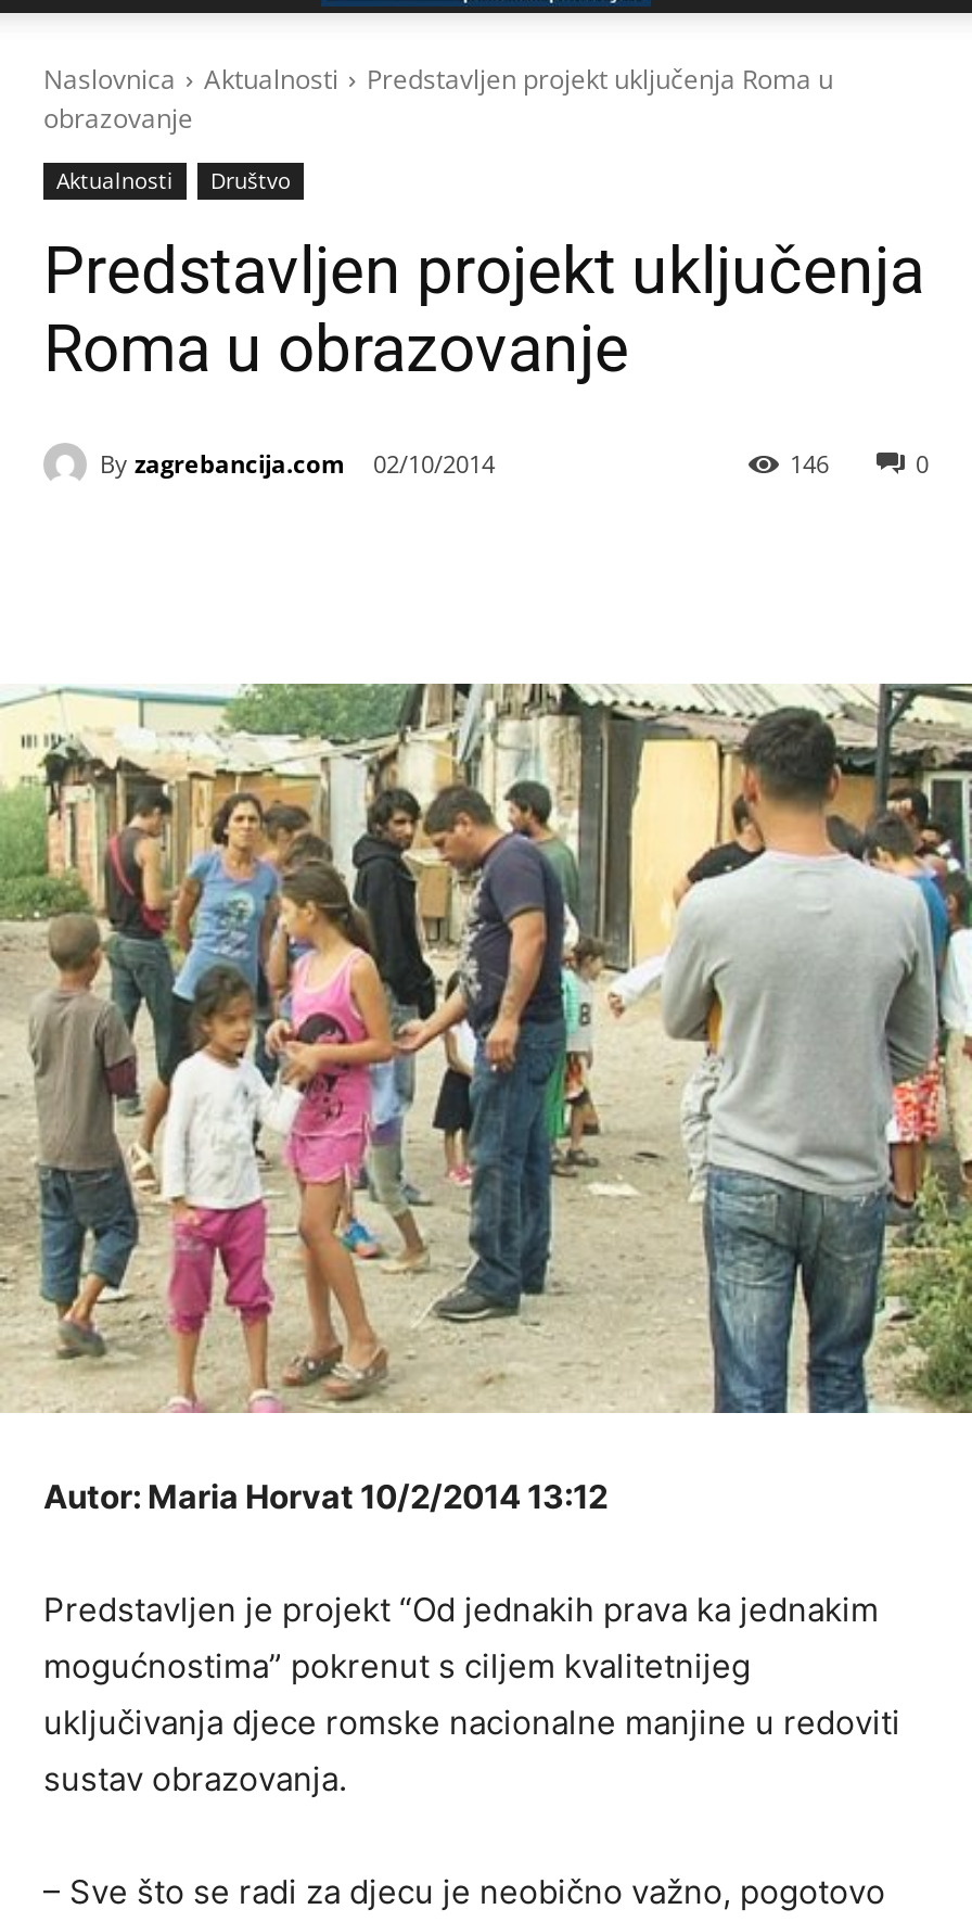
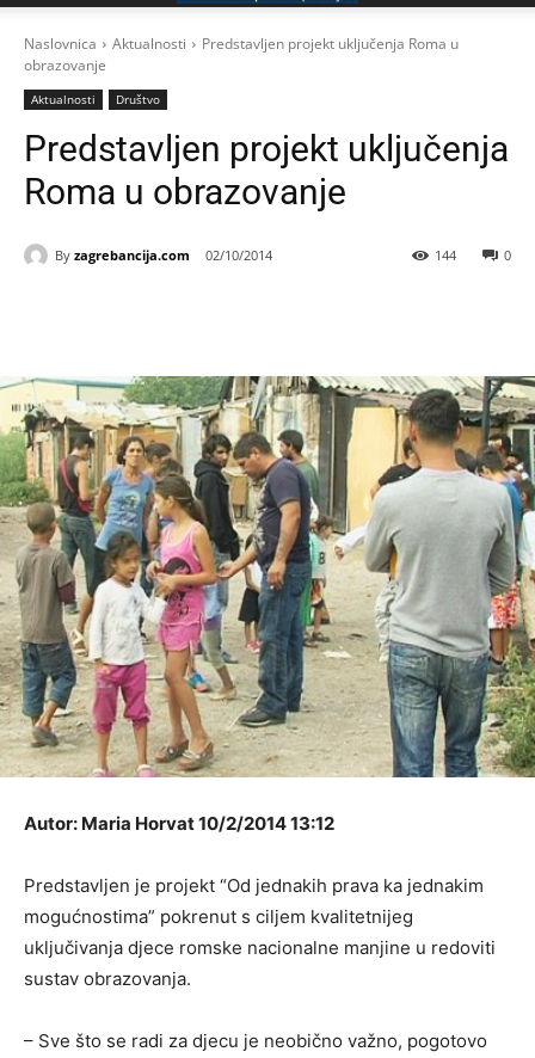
[790,447,829,480] 146 -> [435,246,456,264] 144

